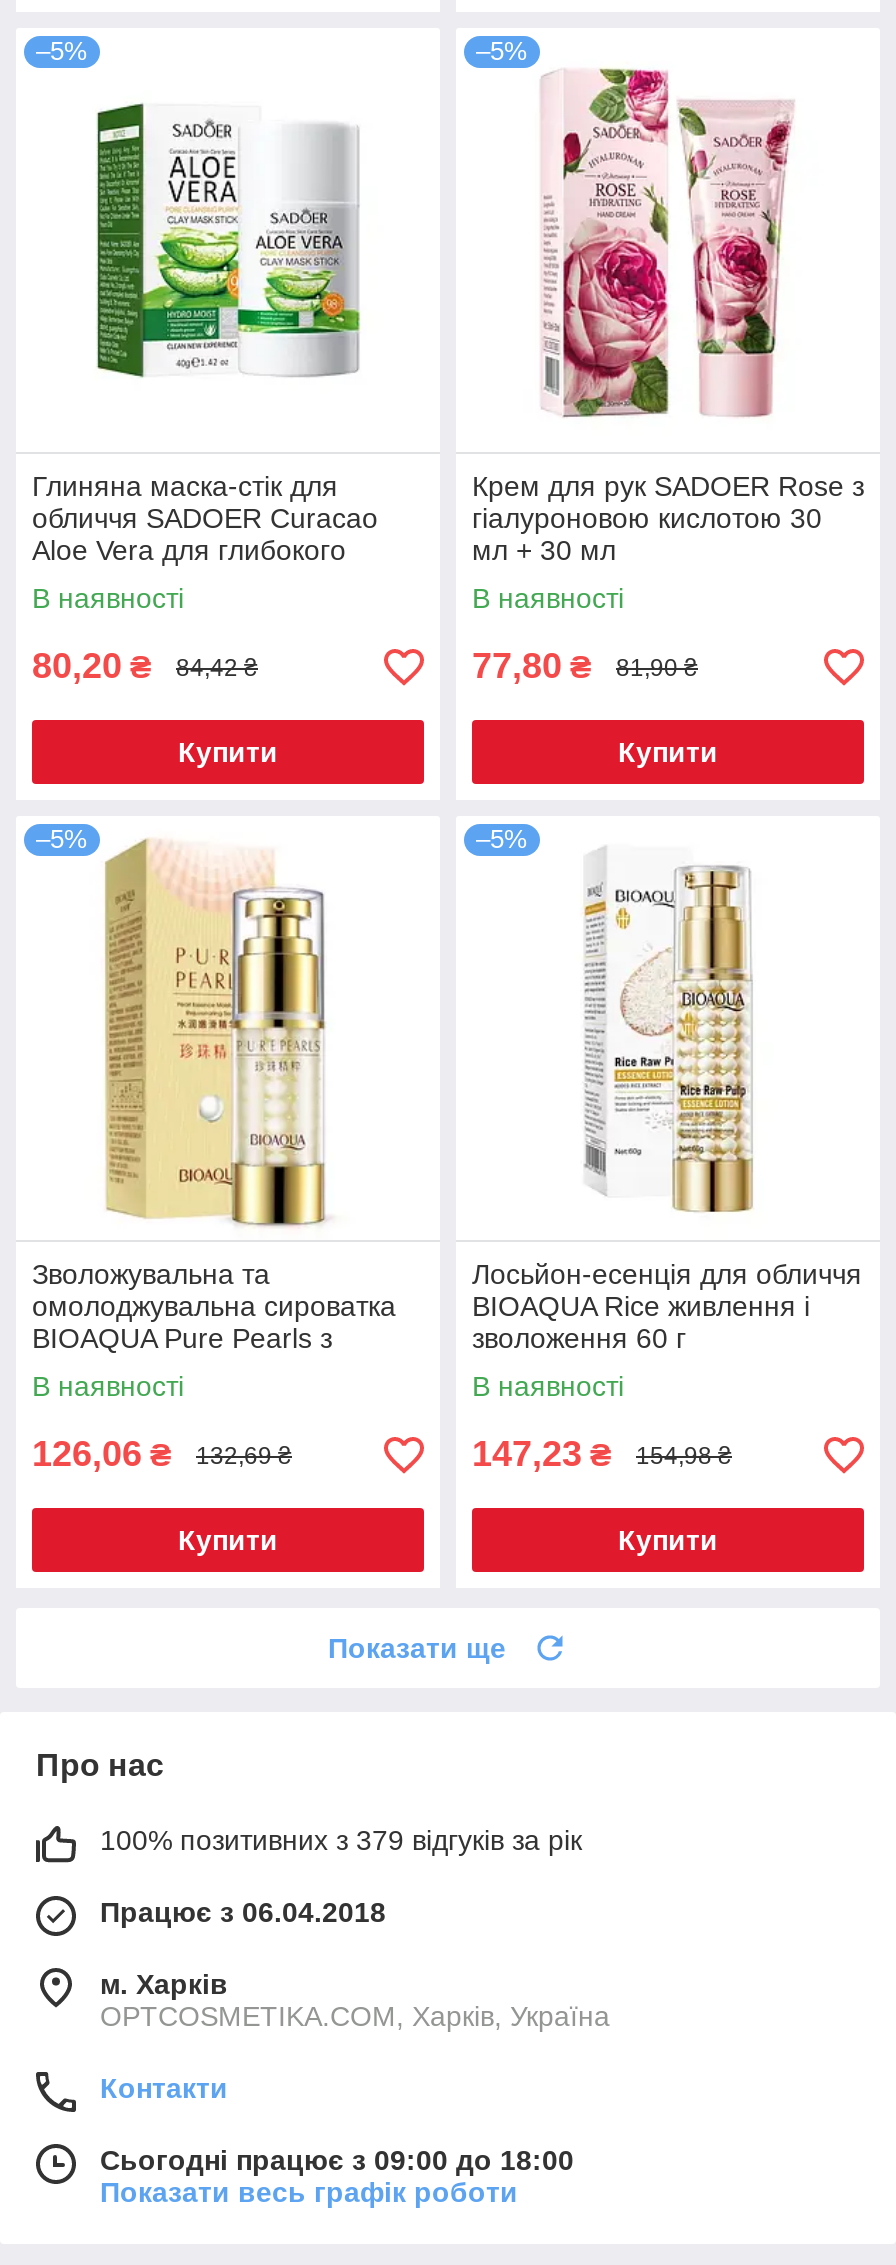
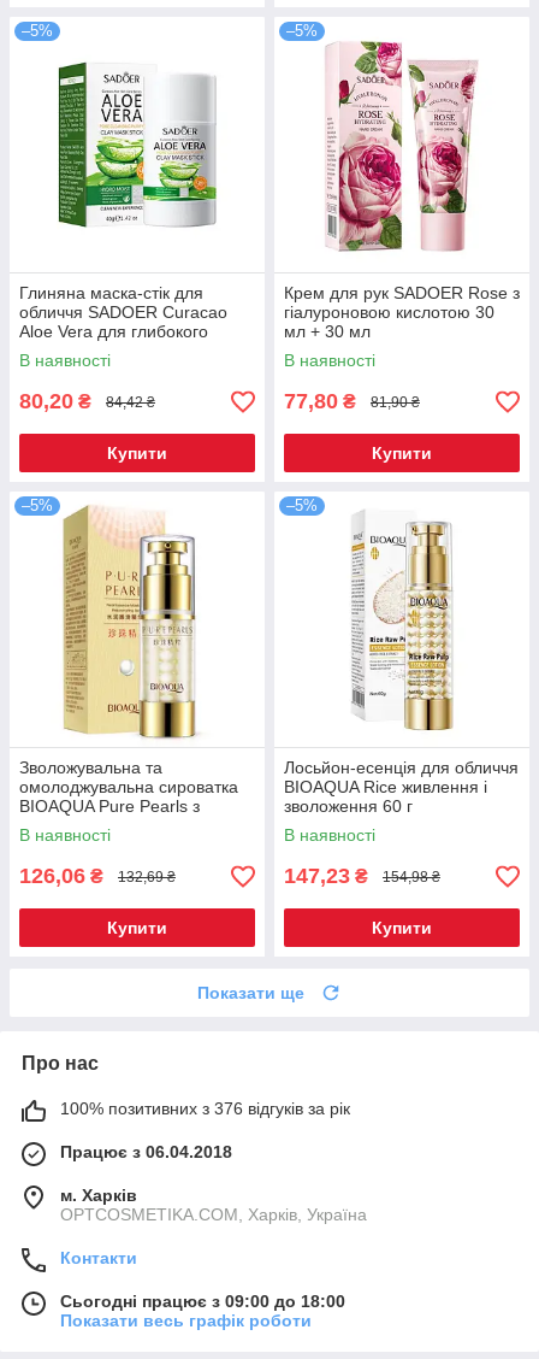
[100,1825,582,1857] 100% позитивних з 379 відгуків за рік -> [60,1099,350,1119] 100% позитивних з 376 відгуків за рік

